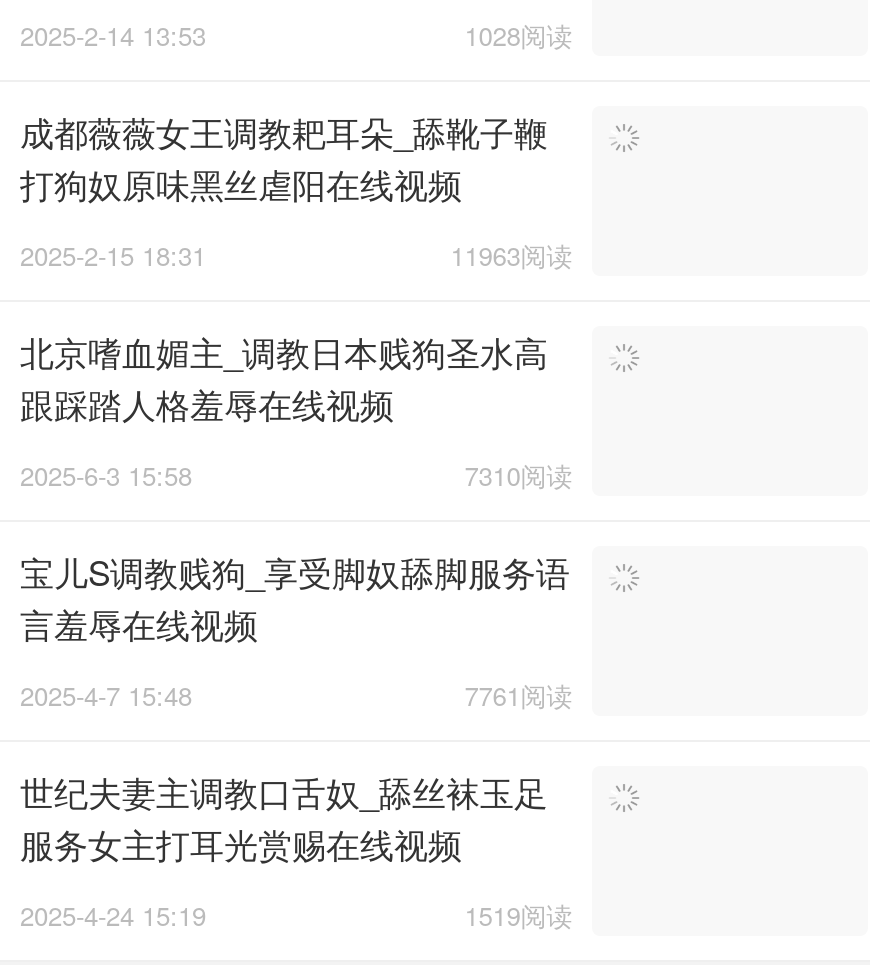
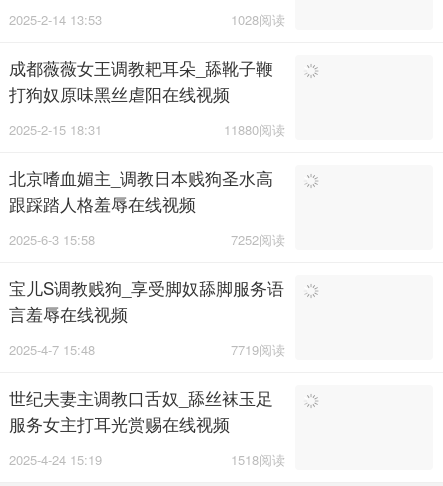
[450,237,572,275] 11963阅读 -> [224,120,285,139] 11880阅读
[464,457,572,495] 7310阅读 -> [231,230,285,249] 7252阅读
[464,677,572,715] 7761阅读 -> [231,340,285,359] 7719阅读
[464,897,572,935] 1519阅读 -> [231,450,285,469] 1518阅读

